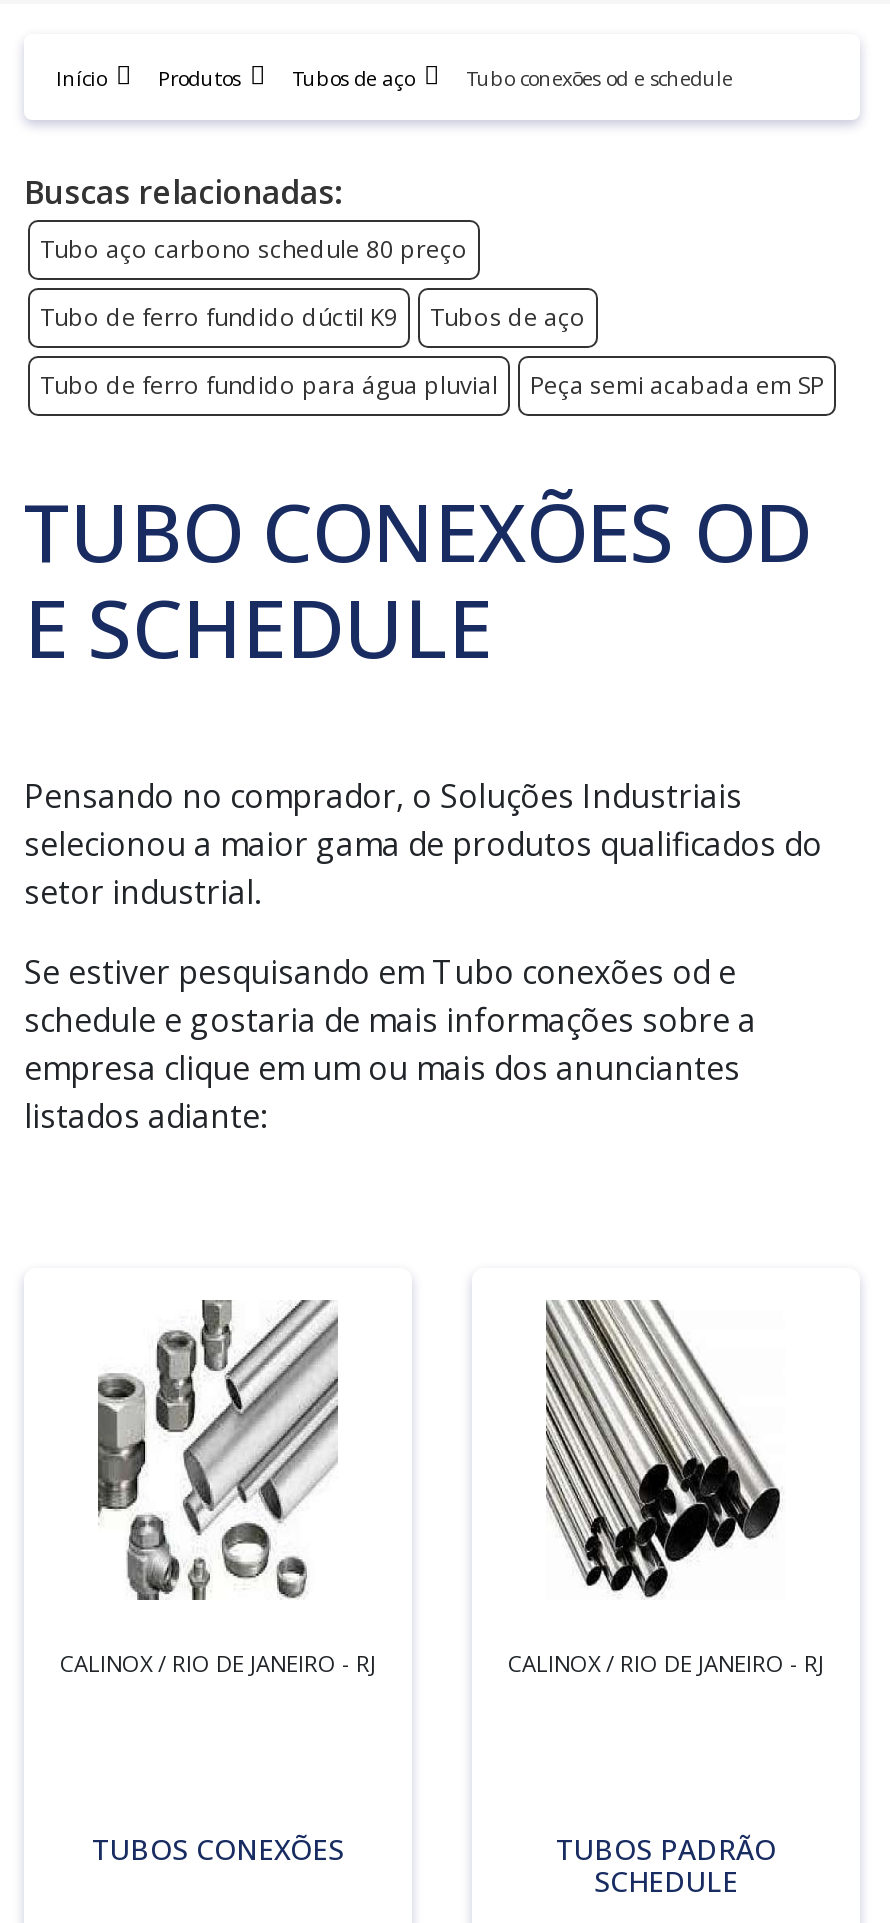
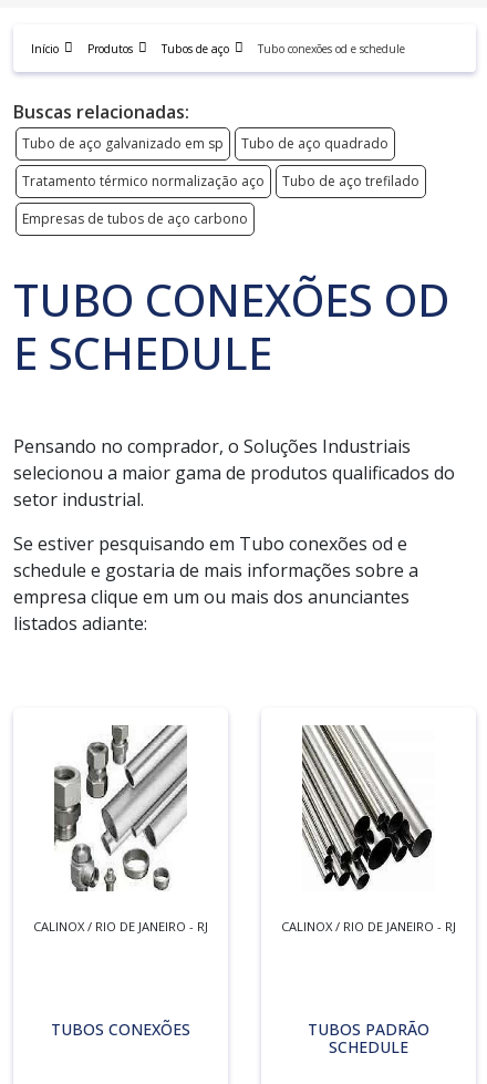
[40,232,468,266] Tubo aço carbono schedule 80 preço -> [22,134,388,153] Tubo de aço galvanizado em sp | Tubo de aço quadrado
[40,300,586,334] Tubo de ferro fundido dúctil K9 | Tubos de aço -> [22,172,419,190] Tratamento térmico normalização aço | Tubo de aço trefilado
[40,368,824,402] Tubo de ferro fundido para água pluvial | Peça semi acabada em SP -> [22,209,248,228] Empresas de tubos de aço carbono

